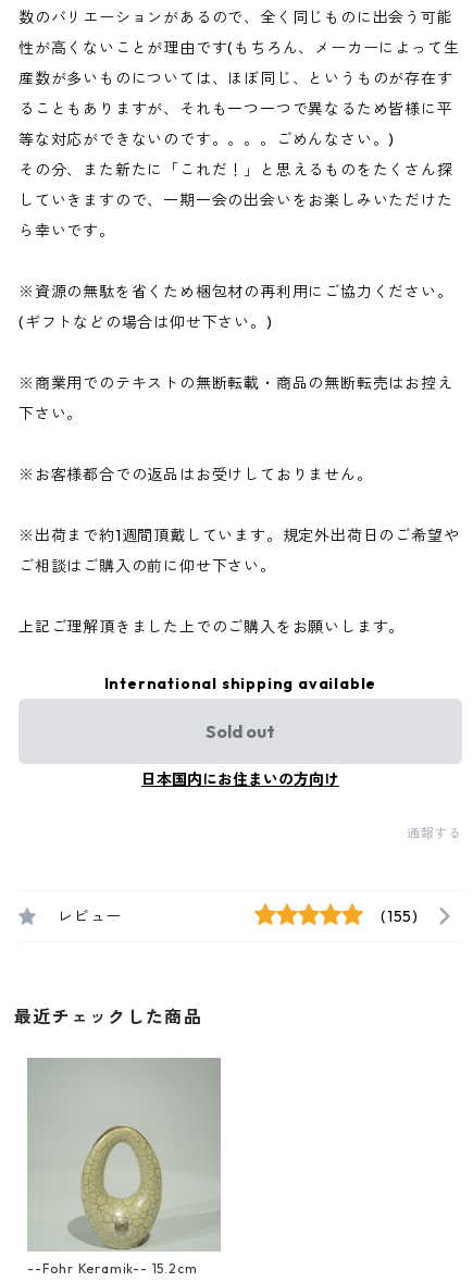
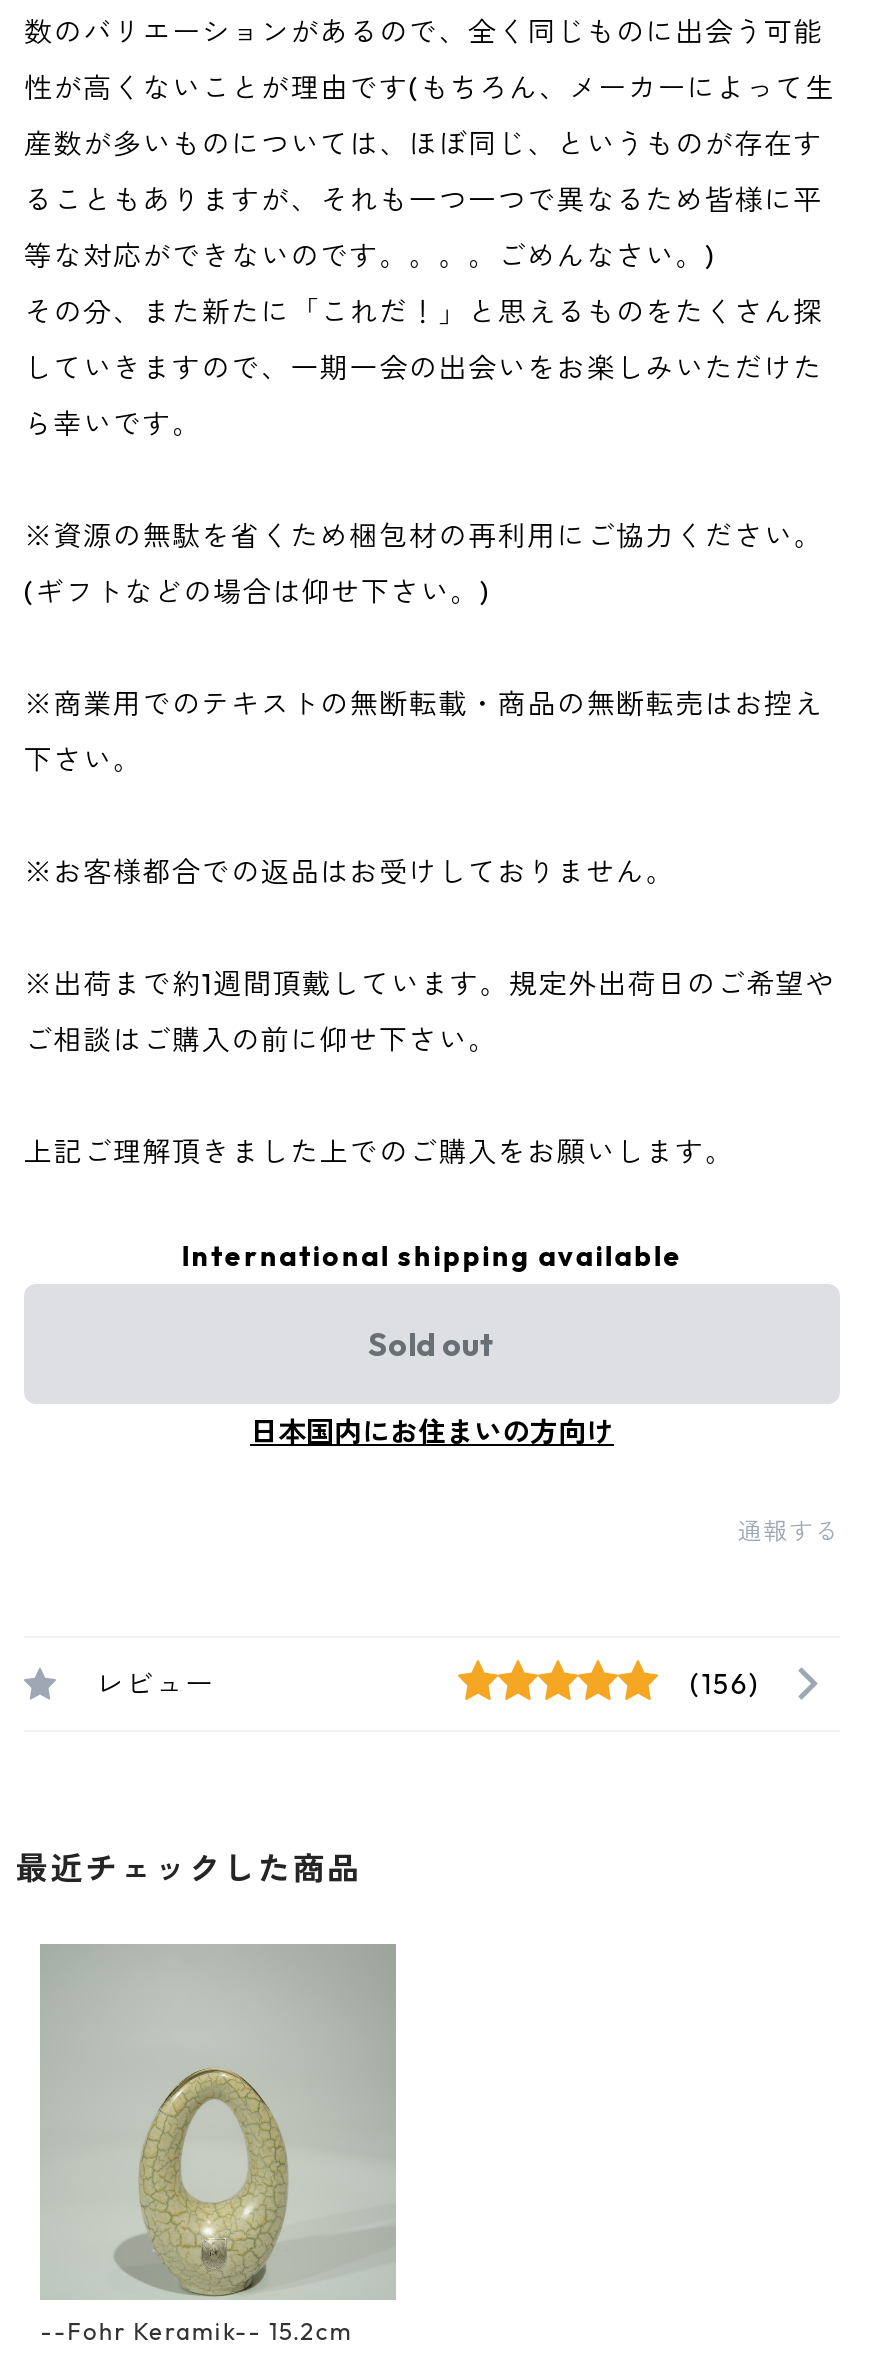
[381,907,419,926] (155) -> [690,1666,760,1702] (156)

